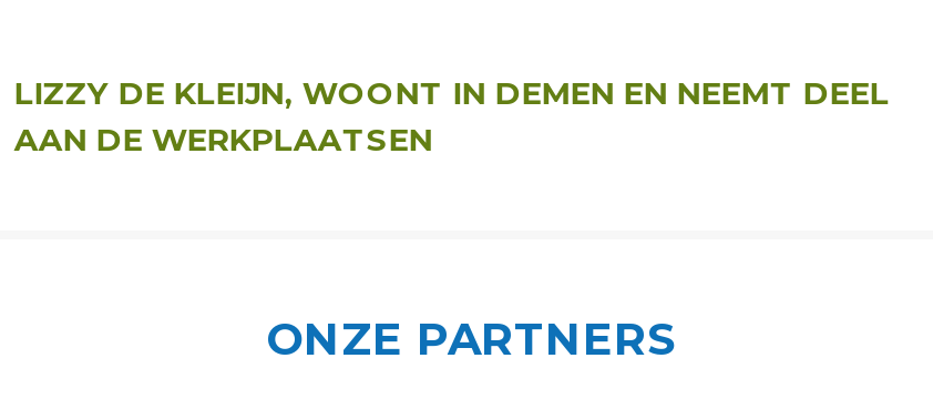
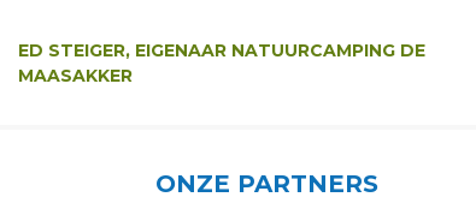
[14,73,890,159] LIZZY DE KLEIJN, WOONT IN DEMEN EN NEEMT DEEL | AAN DE WERKPLAATSEN -> [18,39,425,86] ED STEIGER, EIGENAAR NATUURCAMPING DE | MAASAKKER

